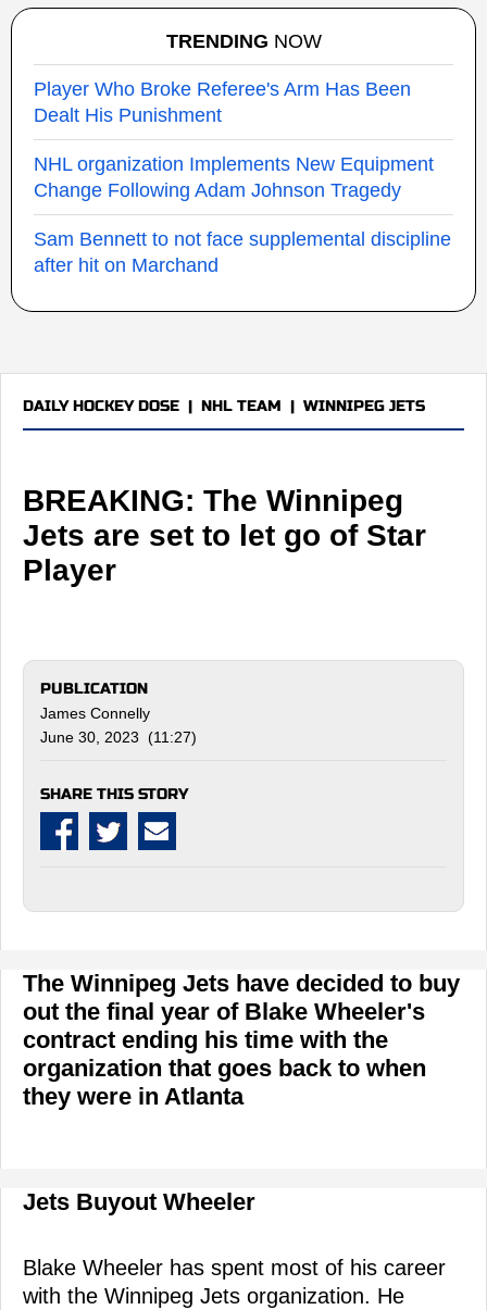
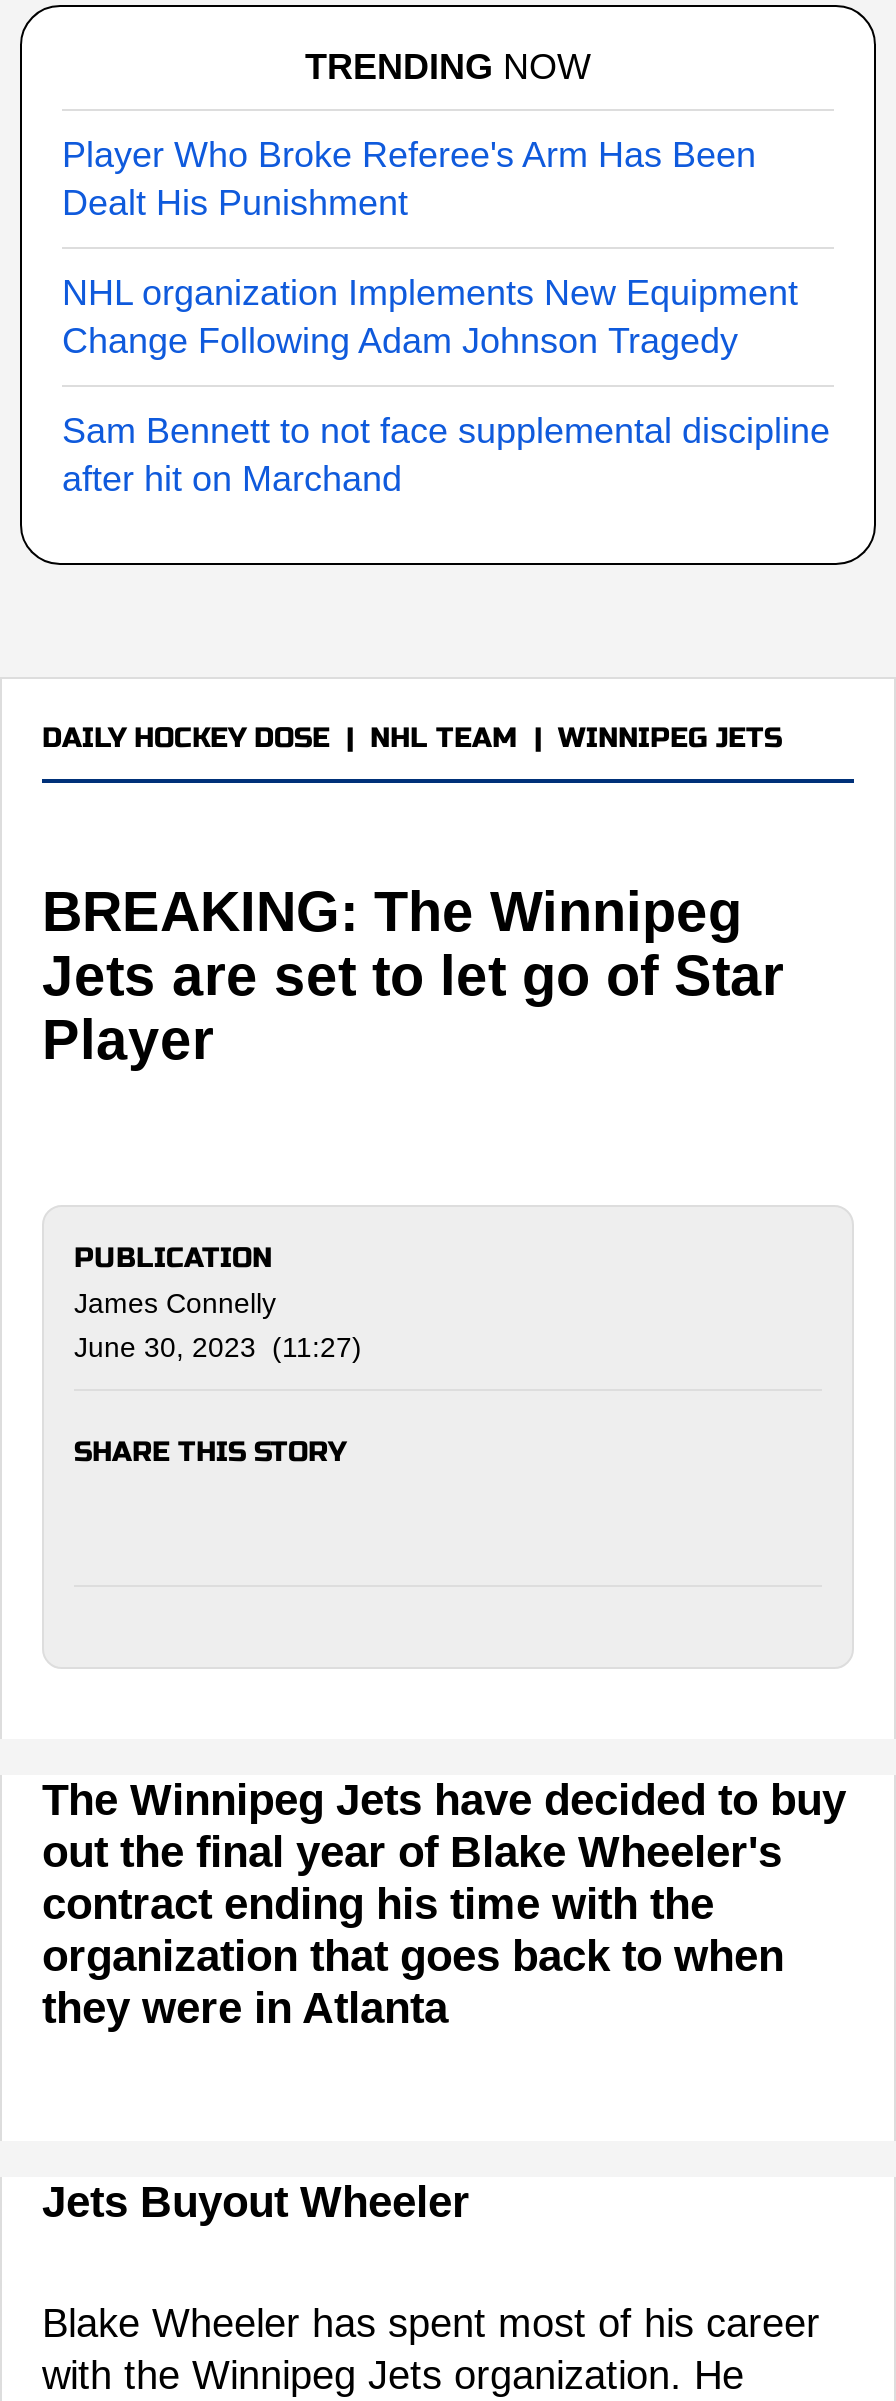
[39,811,79,851] [image] -> none
[88,811,128,851] [image] -> none
[137,811,177,851] [image] -> none

